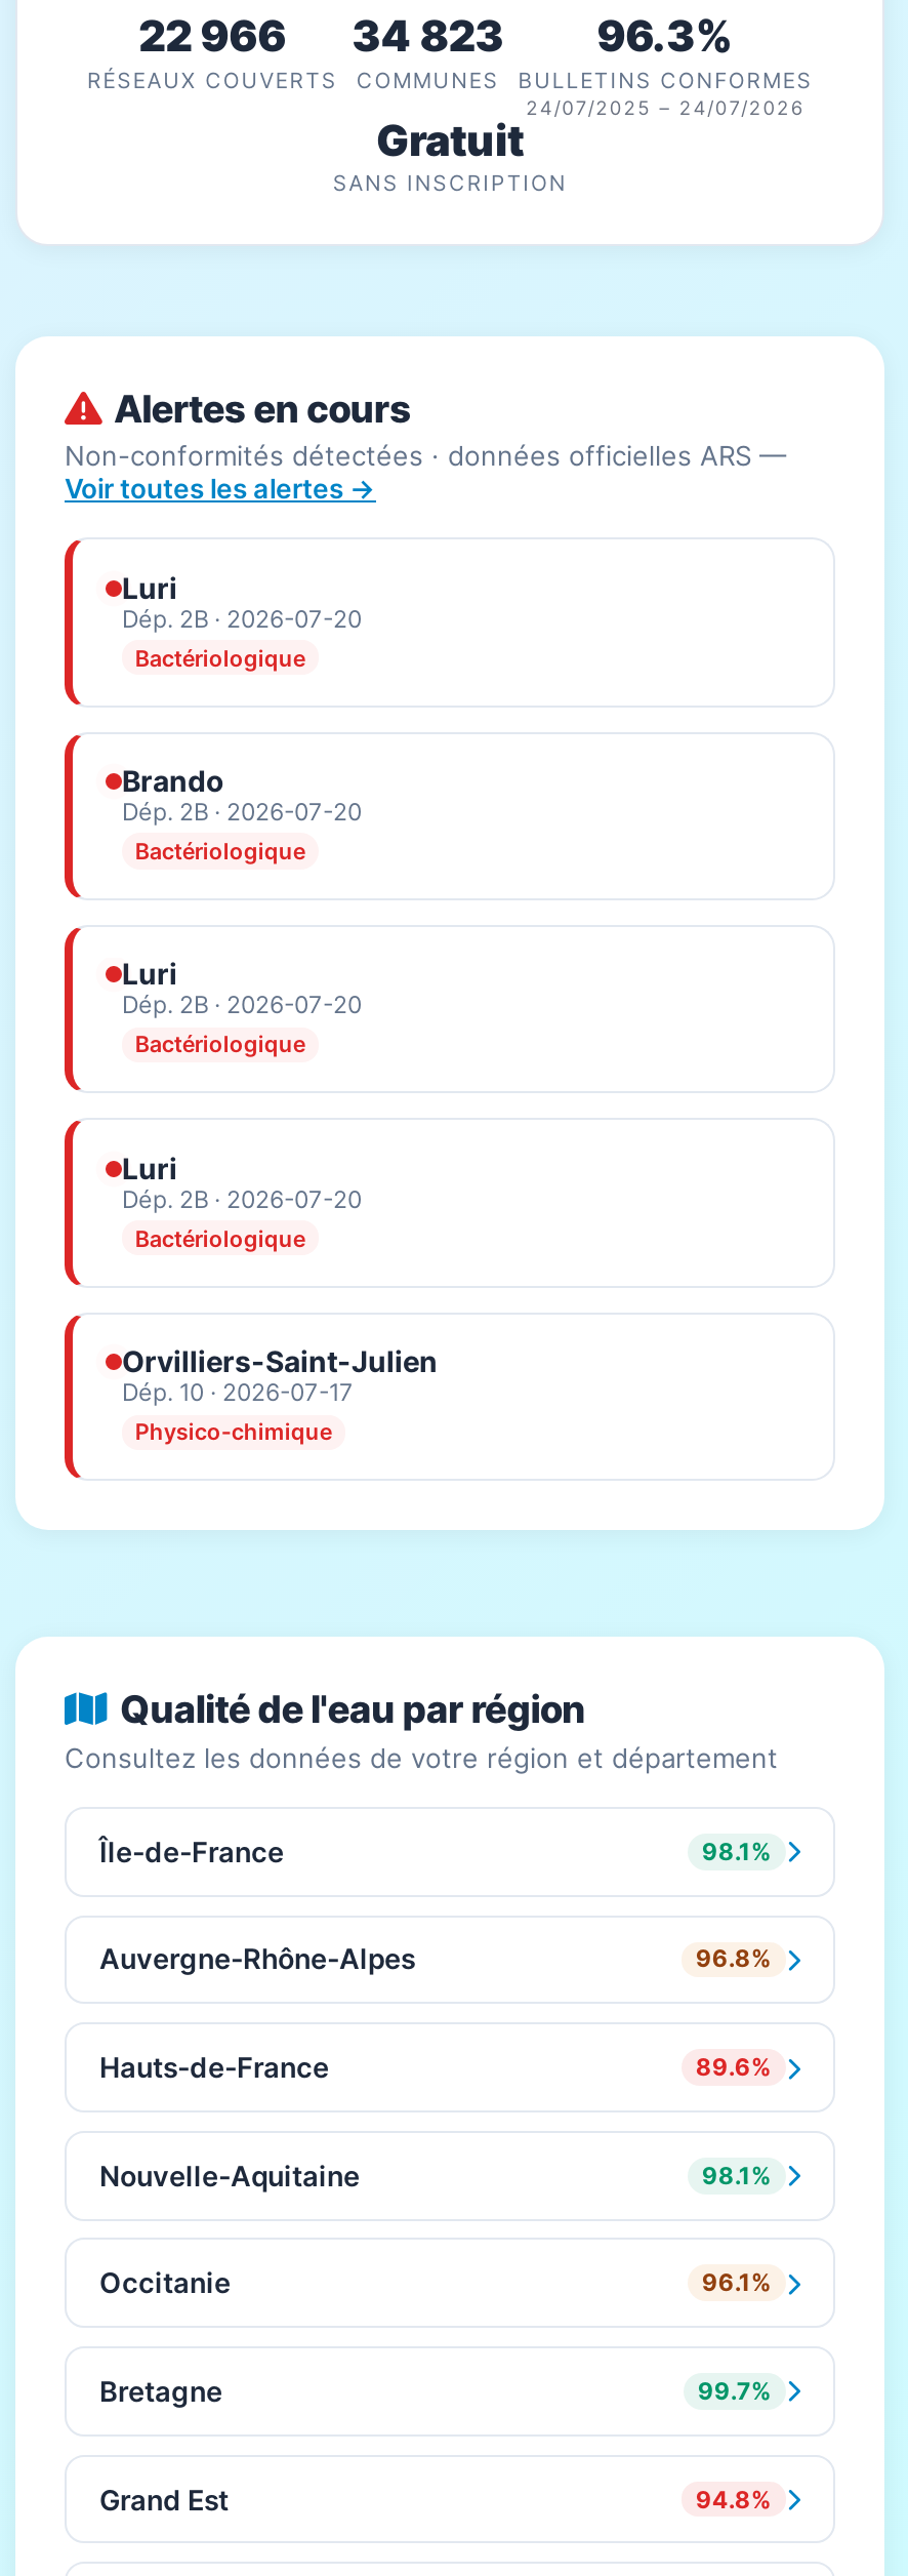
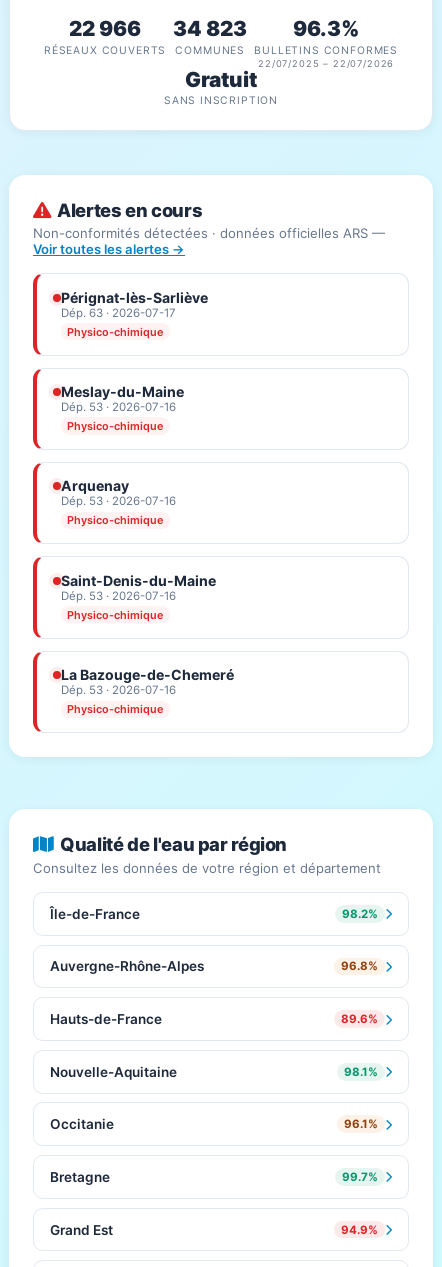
[526,96,805,118] 24/07/2025 – 24/07/2026 -> [258,58,394,69] 22/07/2025 – 22/07/2026
[122,570,362,672] Luri | Dép. 2B · 2026-07-20 | Bactériologique -> [61,289,208,339] Pérignat-lès-Sarliève | Dép. 63 · 2026-07-17 | Physico-chimique
[122,763,362,866] Brando | Dép. 2B · 2026-07-20 | Bactériologique -> [61,383,184,433] Meslay-du-Maine | Dép. 53 · 2026-07-16 | Physico-chimique
[122,957,362,1059] Luri | Dép. 2B · 2026-07-20 | Bactériologique -> [61,477,176,527] Arquenay | Dép. 53 · 2026-07-16 | Physico-chimique
[122,1150,362,1253] Luri | Dép. 2B · 2026-07-20 | Bactériologique -> [61,572,216,622] Saint-Denis-du-Maine | Dép. 53 · 2026-07-16 | Physico-chimique
[122,1344,438,1407] Orvilliers-Saint-Julien | Dép. 10 · 2026-07-17 -> [61,666,234,697] La Bazouge-de-Chemeré | Dép. 53 · 2026-07-16
[702,1837,771,1866] 98.1% -> [342,907,378,921] 98.2%
[695,2485,771,2513] 94.8% -> [341,1222,378,1236] 94.9%

